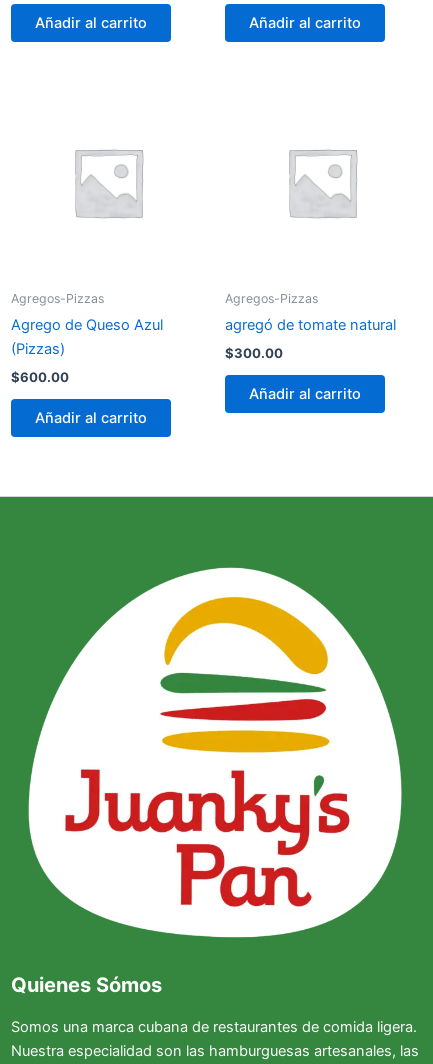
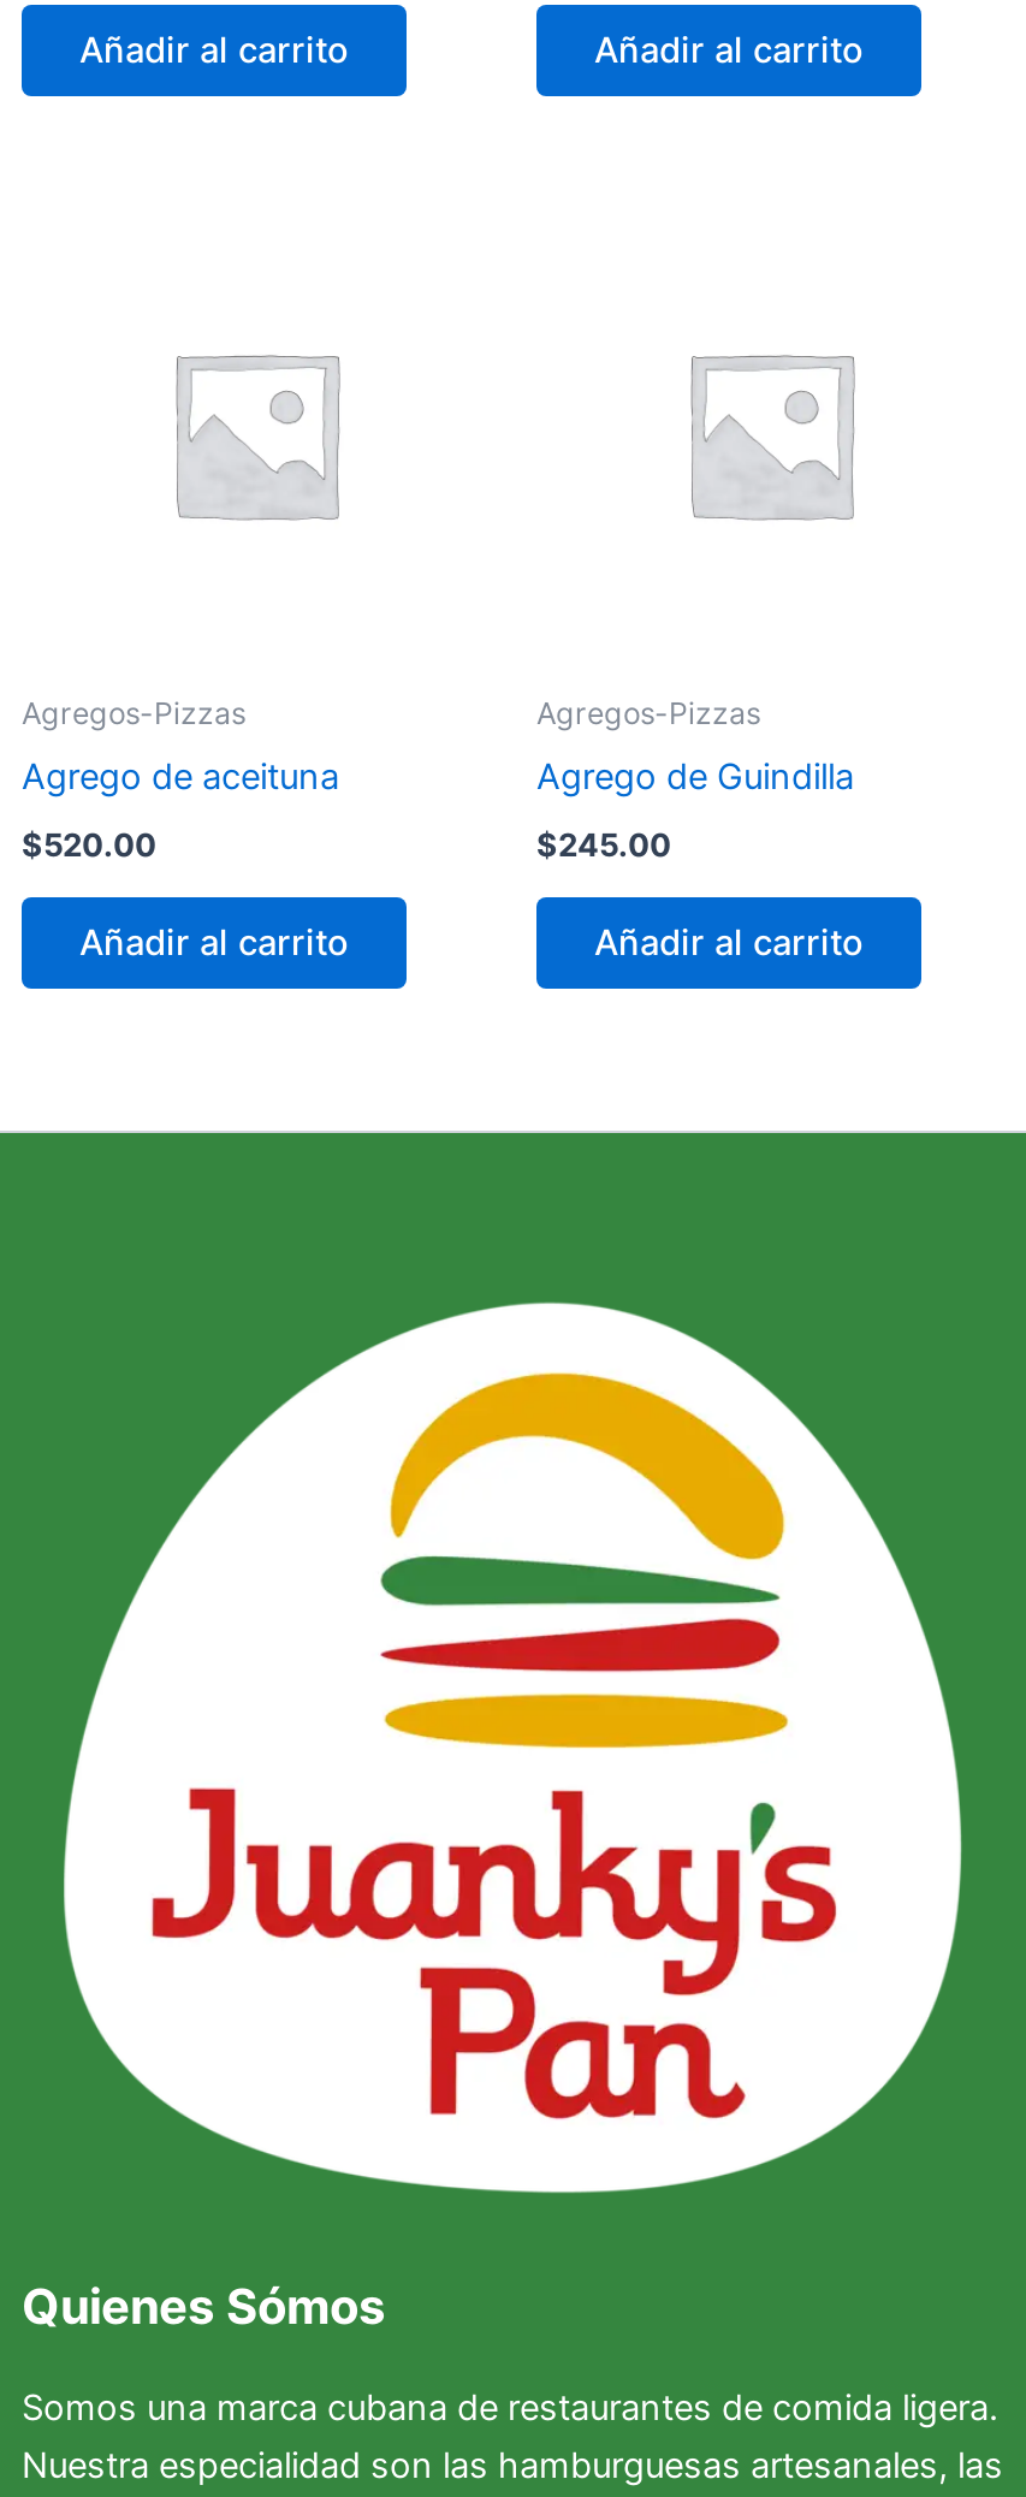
[11,316,163,358] Agrego de Queso Azul | (Pizzas) -> [22,756,339,799] Agrego de aceituna
[225,316,396,334] agregó de tomate natural -> [536,756,854,799] Agrego de Guindilla
[225,344,283,360] $300.00 -> [536,824,671,862] $245.00
[11,368,69,384] $600.00 -> [22,824,156,862] $520.00

